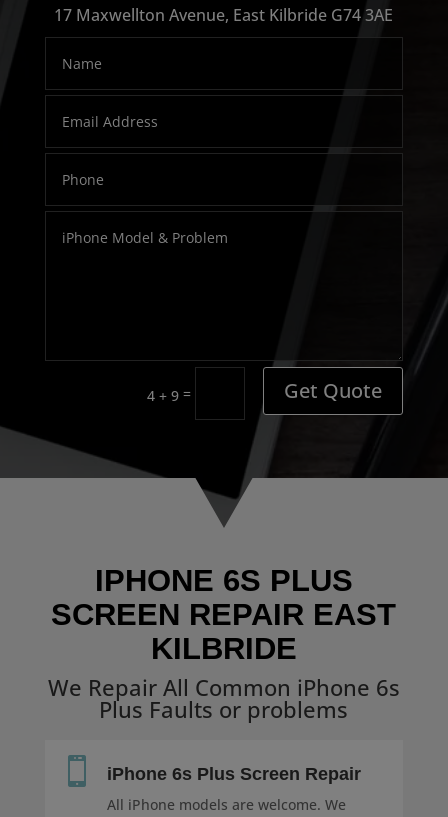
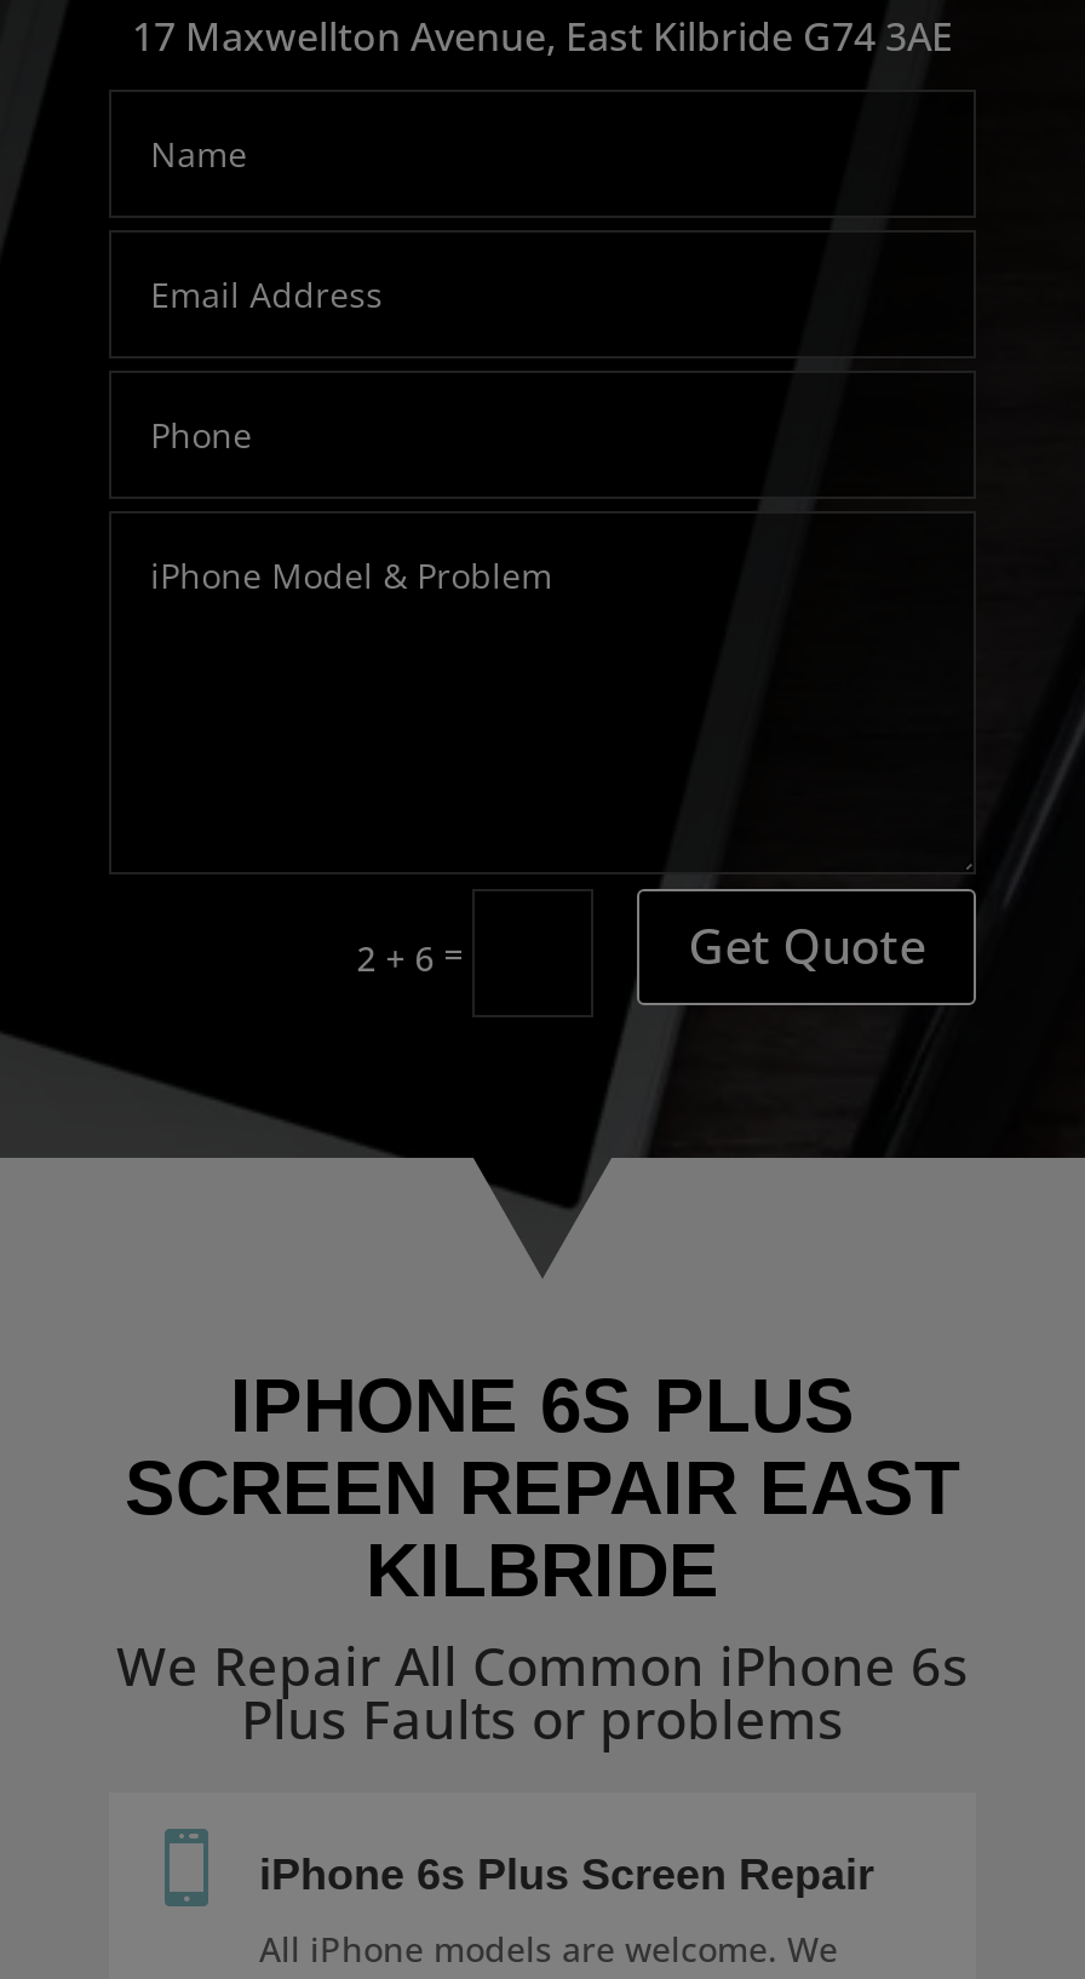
[147,384,195,404] 4 + 9 = -> [356,929,473,980] 2 + 6 =

